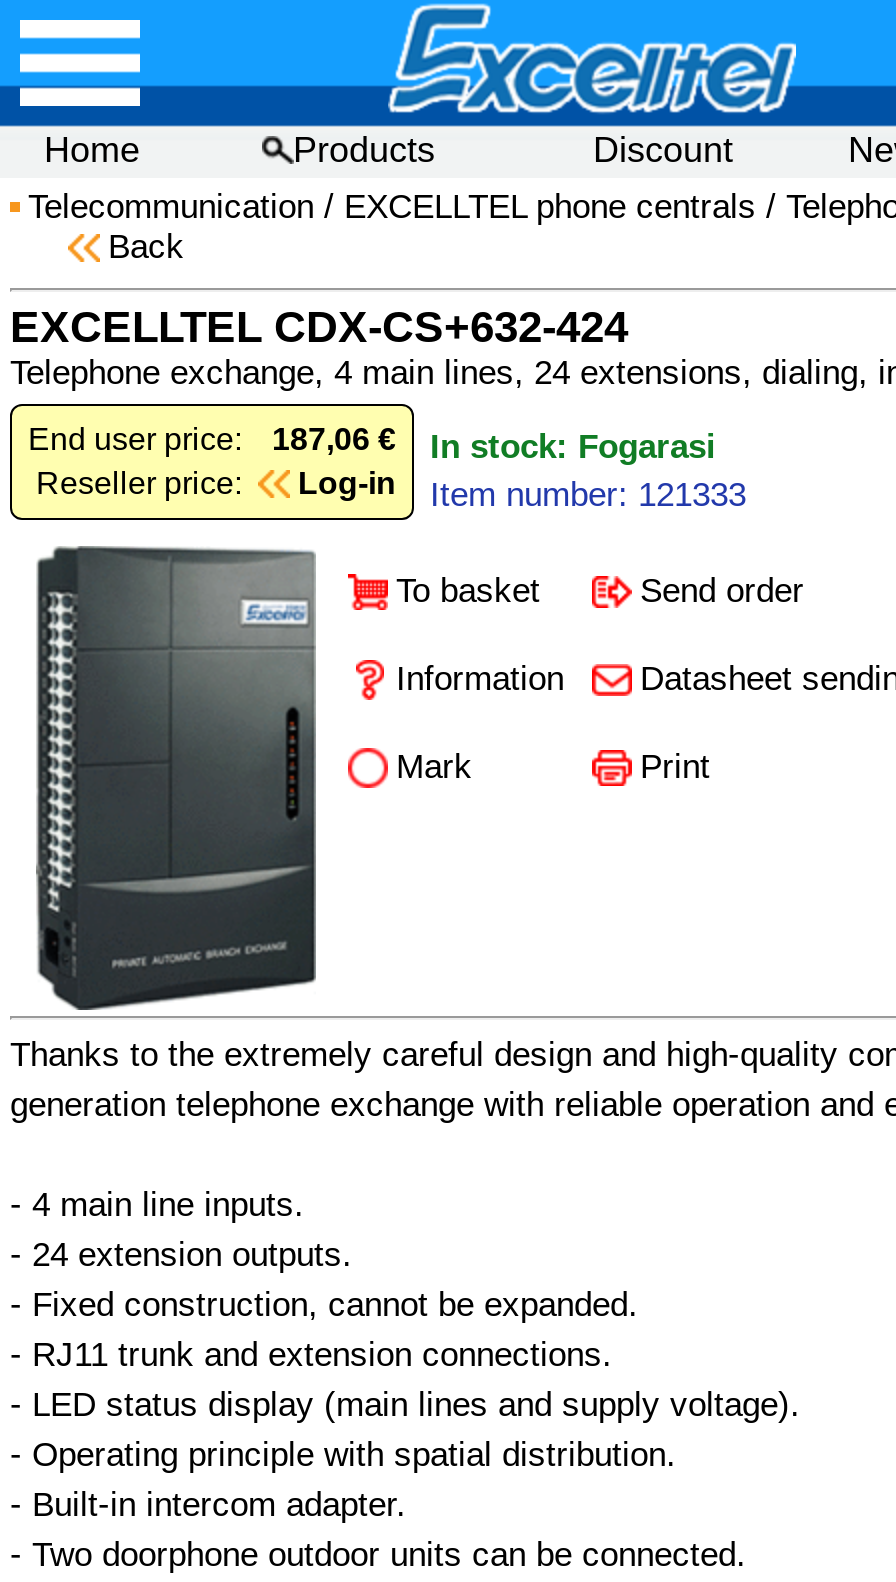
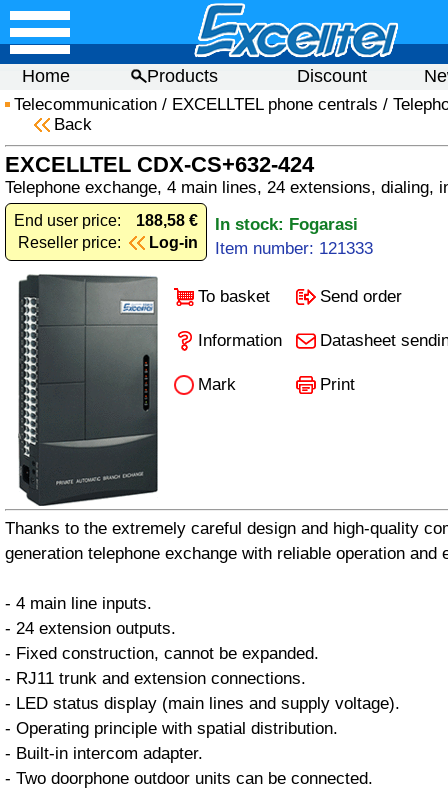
[28,422,716,466] End user price: 187,06 € In stock: Fogarasi -> [14,212,358,234] End user price: 188,58 € In stock: Fogarasi

